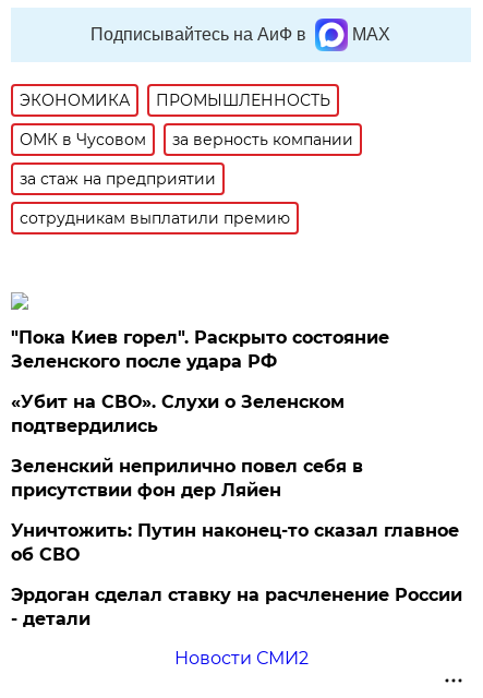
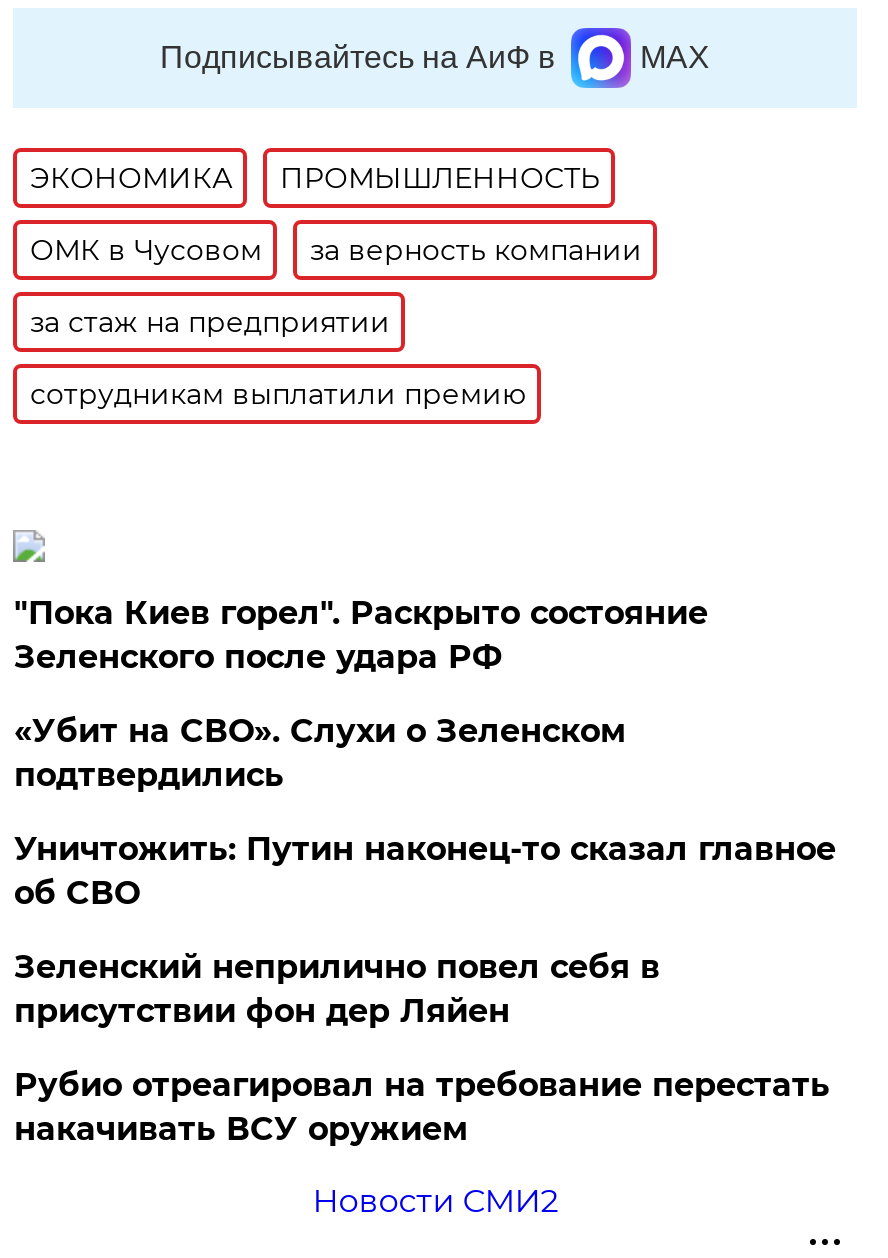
moved [11,456,364,501] -> [14,948,660,1030]: Зеленский неприлично повел cебя в | присутствии фон дер Ляйен
moved [11,520,459,565] -> [14,830,836,912]: Уничтожить: Путин наконец-то сказал главное | об СВО
[11,585,463,629] Эрдоган сделал ставку на расчленение России | - детали -> [14,1066,830,1148] Рубио отреагировал на требование перестать | накачивать ВСУ оружием

